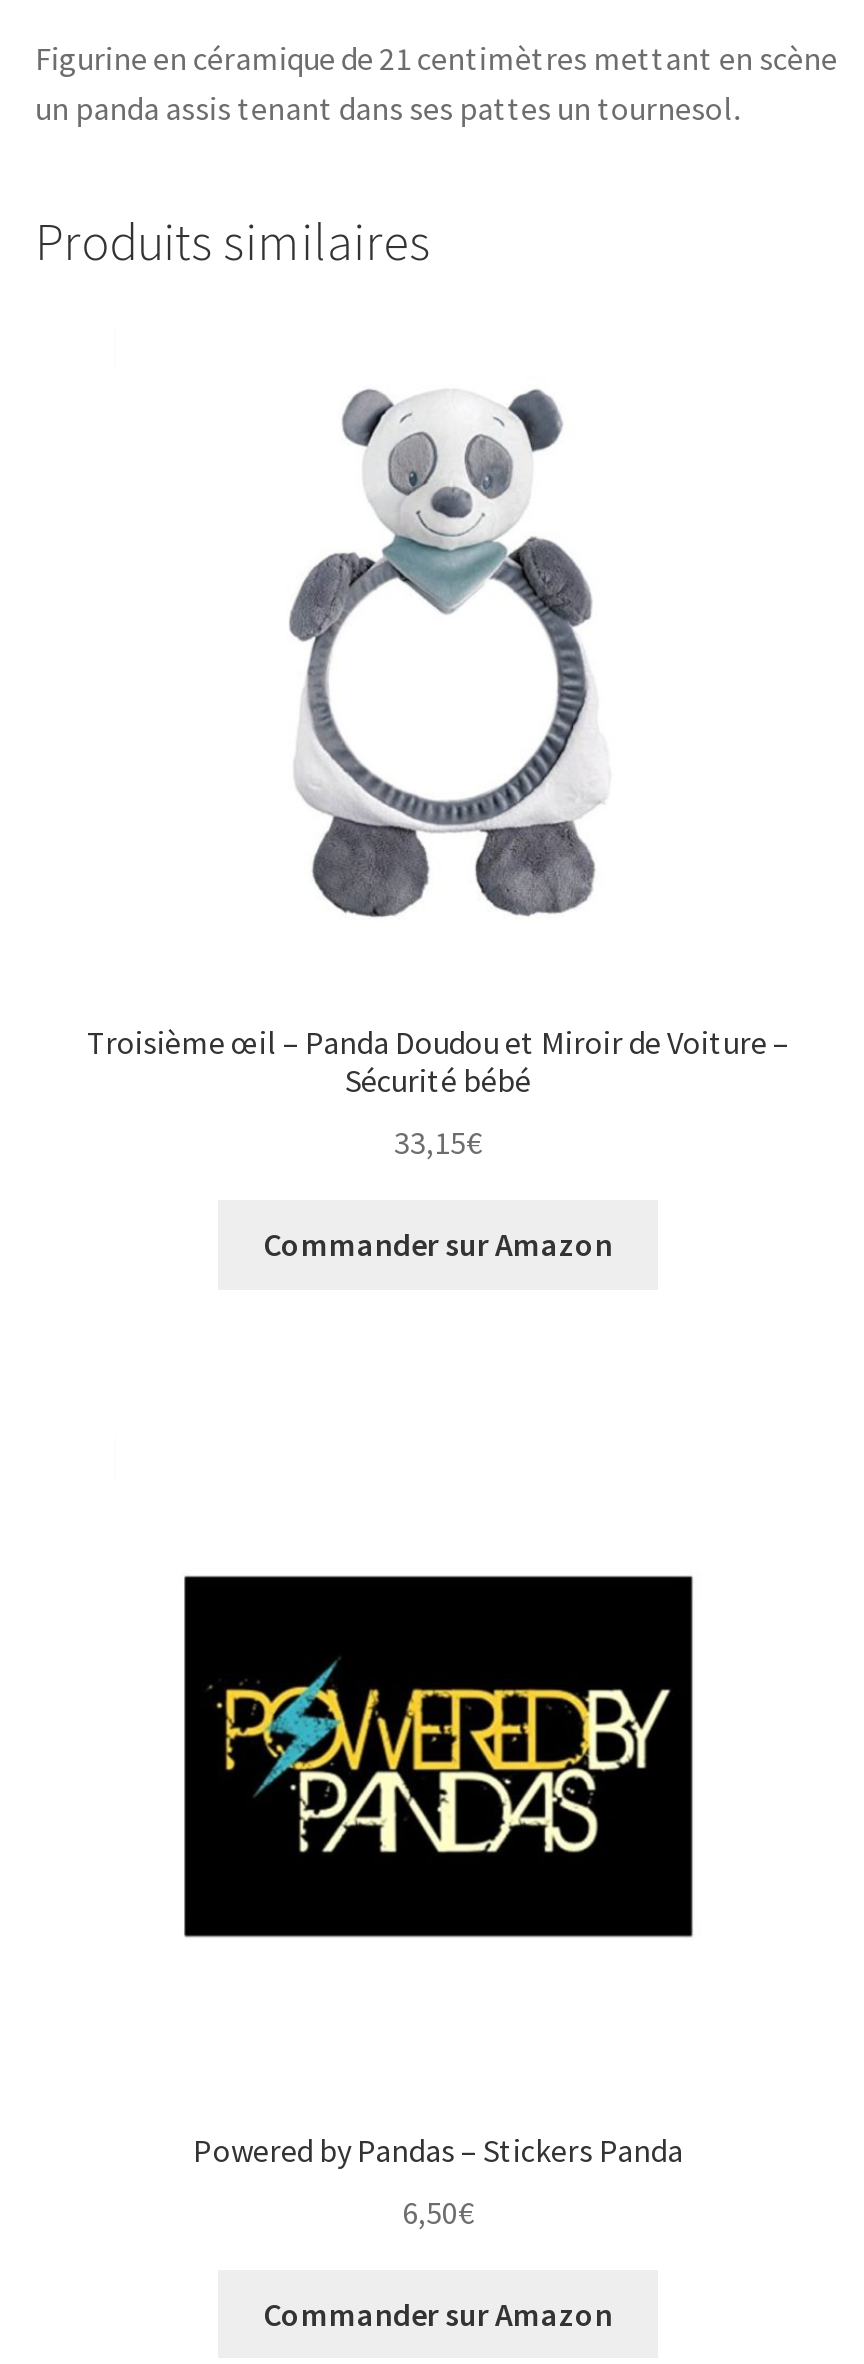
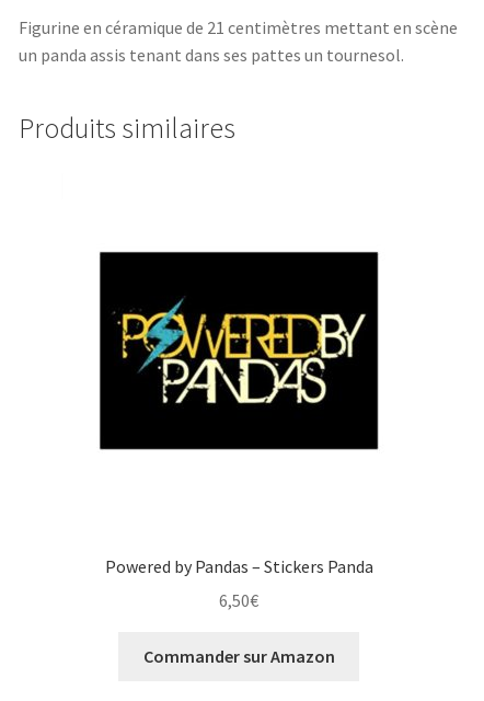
[288,388,602,918] [image] -> none
[87,1023,789,1264] Troisième œil – Panda Doudou et Miroir de Voiture – | Sécurité bébé | 33,15€ | Commander sur Amazon -> none

